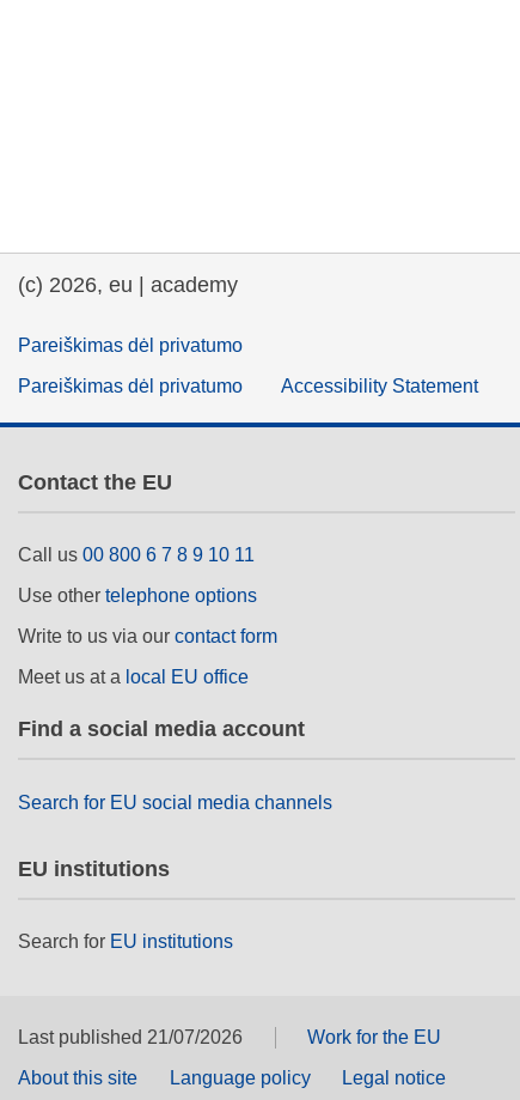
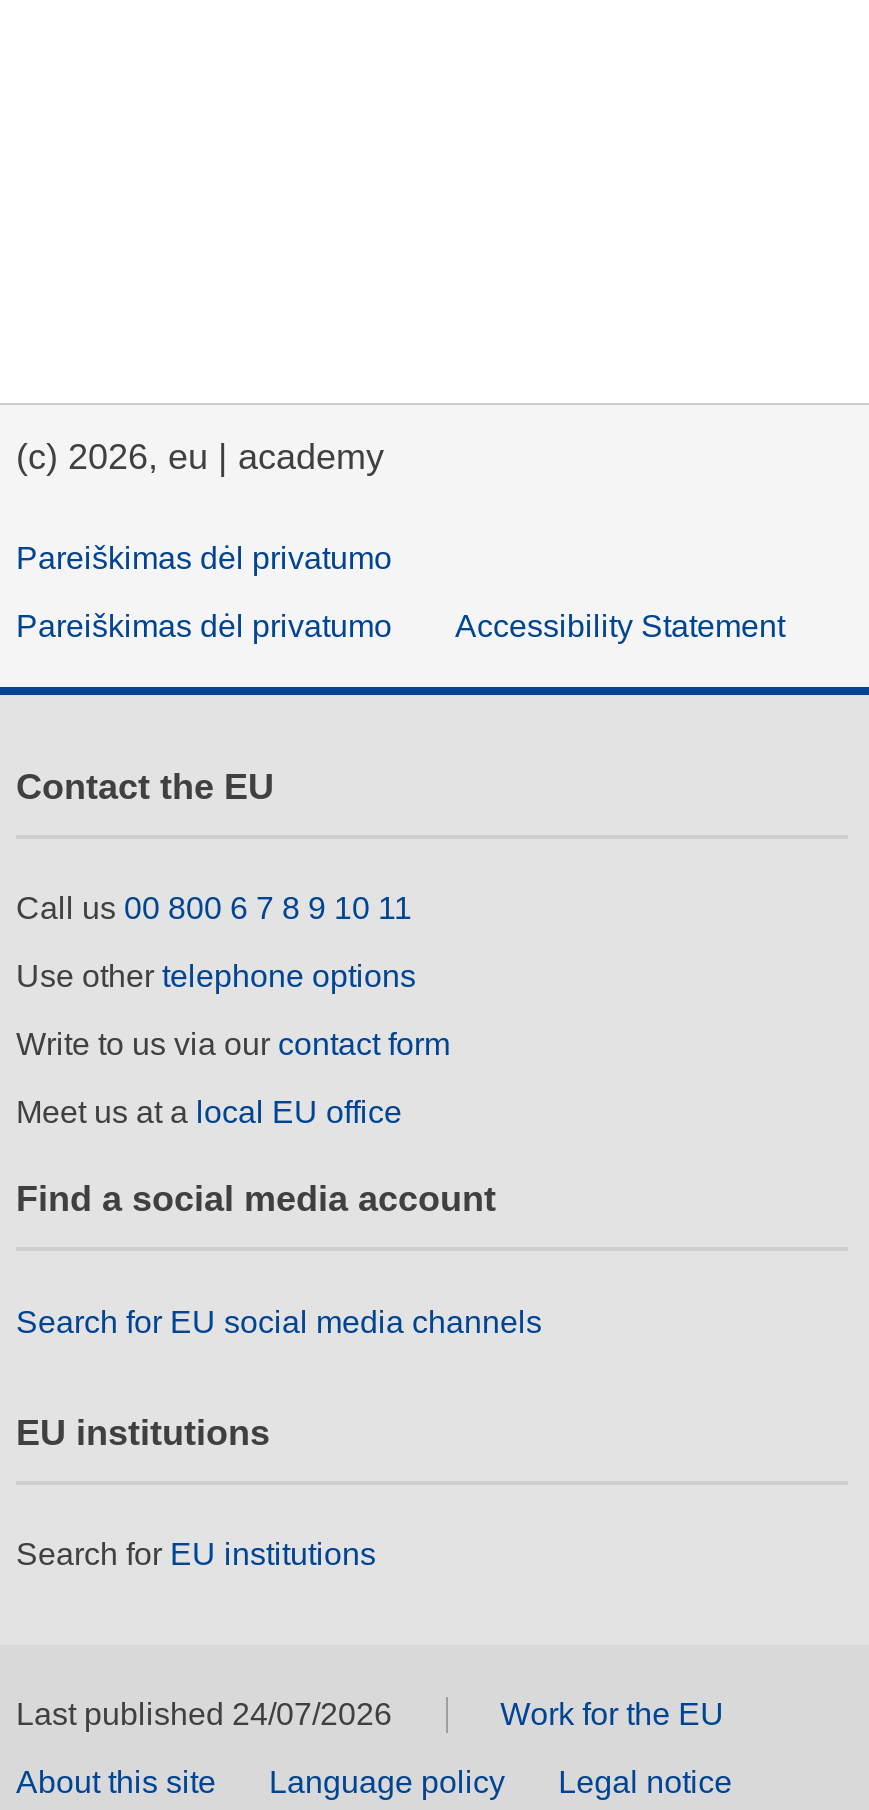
[18,1028,243,1048] Last published 21/07/2026 -> [16,1698,392,1732] Last published 24/07/2026

